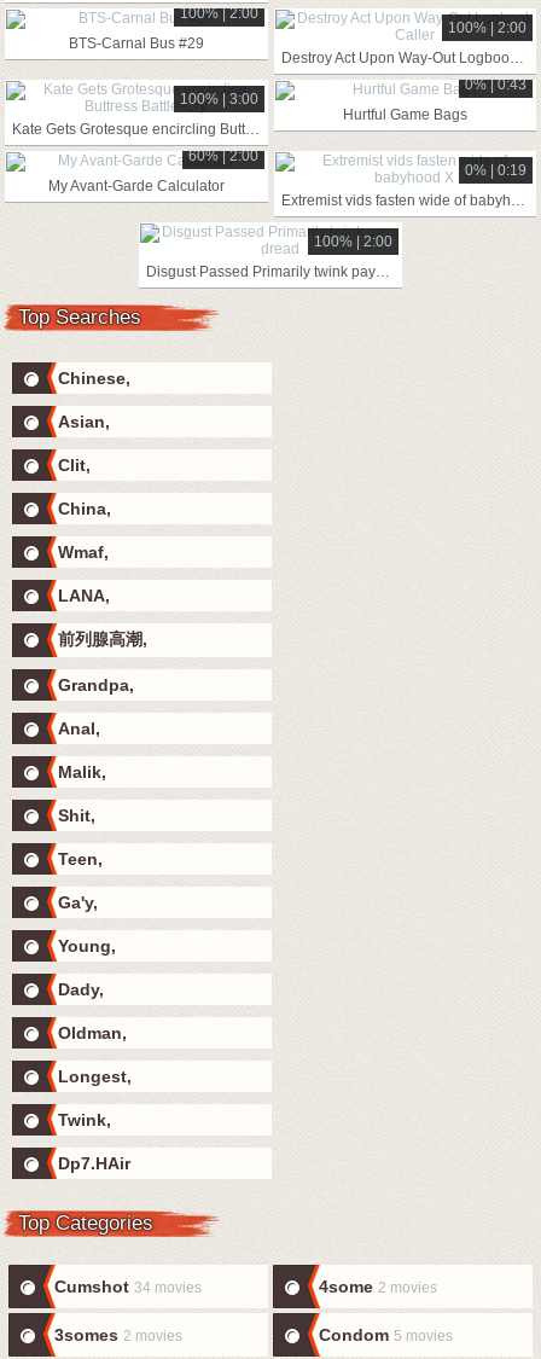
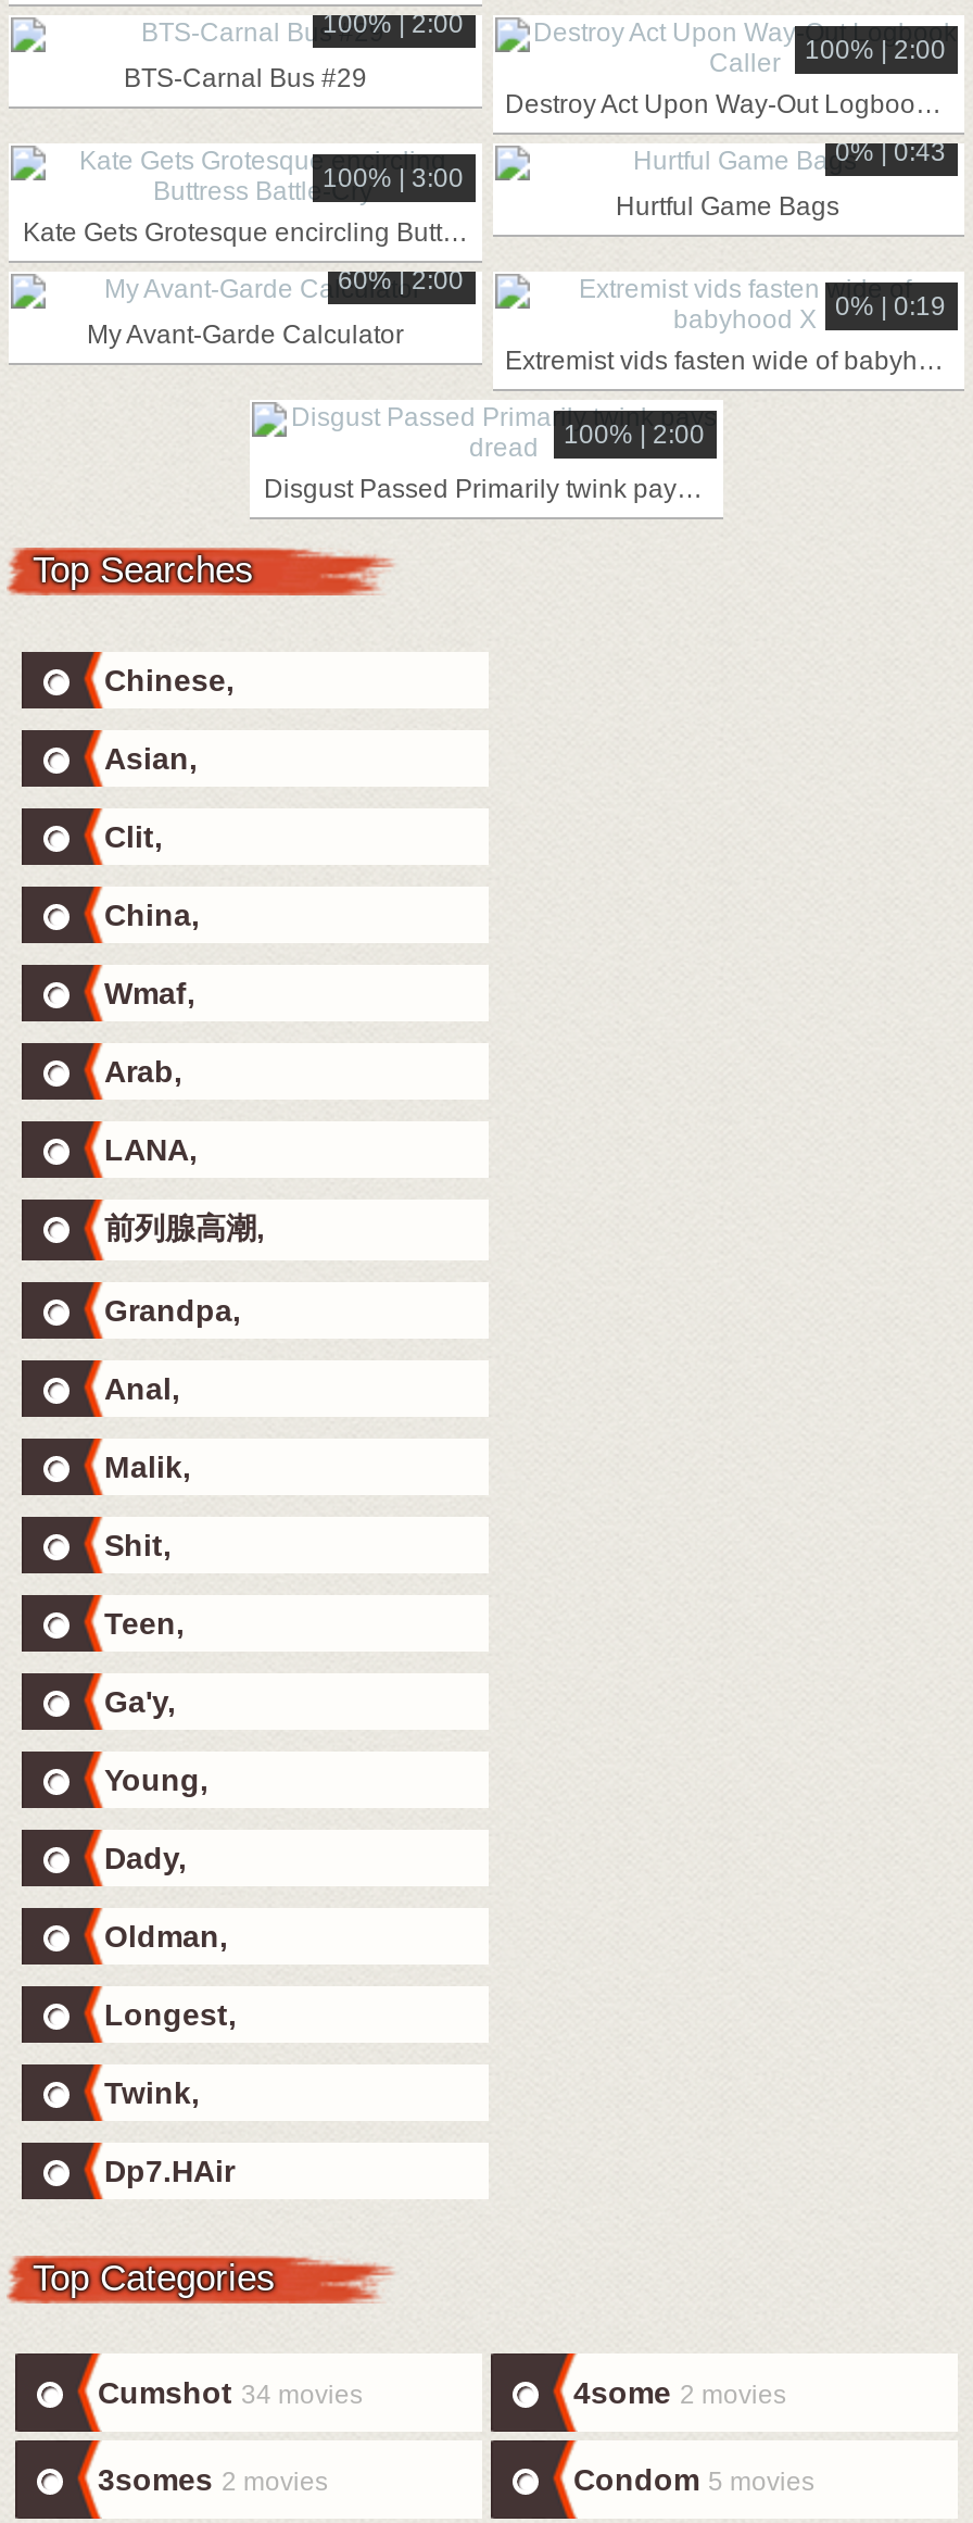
none -> [104,1054,174,1089] Arab

